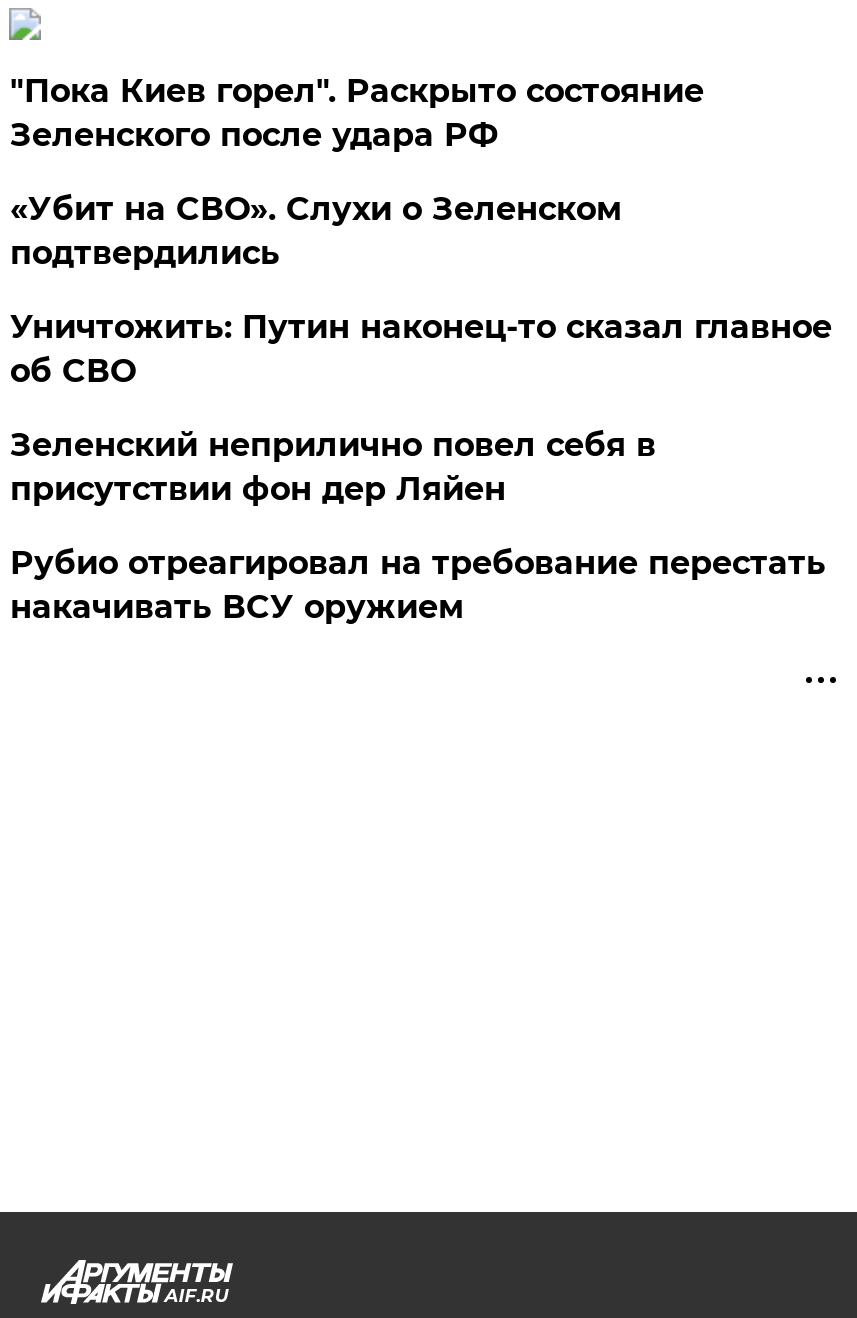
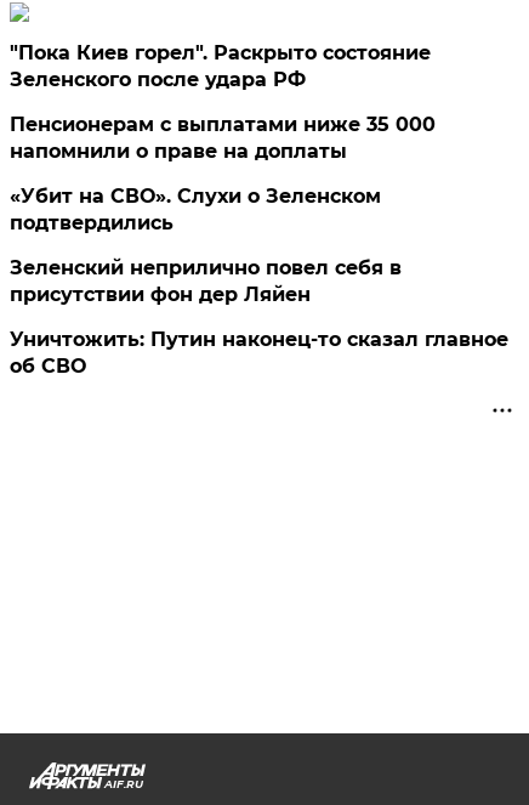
none -> [10,113,436,163] Пенсионерам с выплатами ниже 35 000 | напомнили о праве на доплаты
moved [10,190,622,272] -> [10,185,381,234]: «Убит на СВО». Слухи о Зеленском | подтвердились
moved [10,308,832,390] -> [10,328,509,378]: Уничтожить: Путин наконец-то сказал главное | об СВО
[10,544,826,626] Рубио отреагировал на требование перестать | накачивать ВСУ оружием -> none

